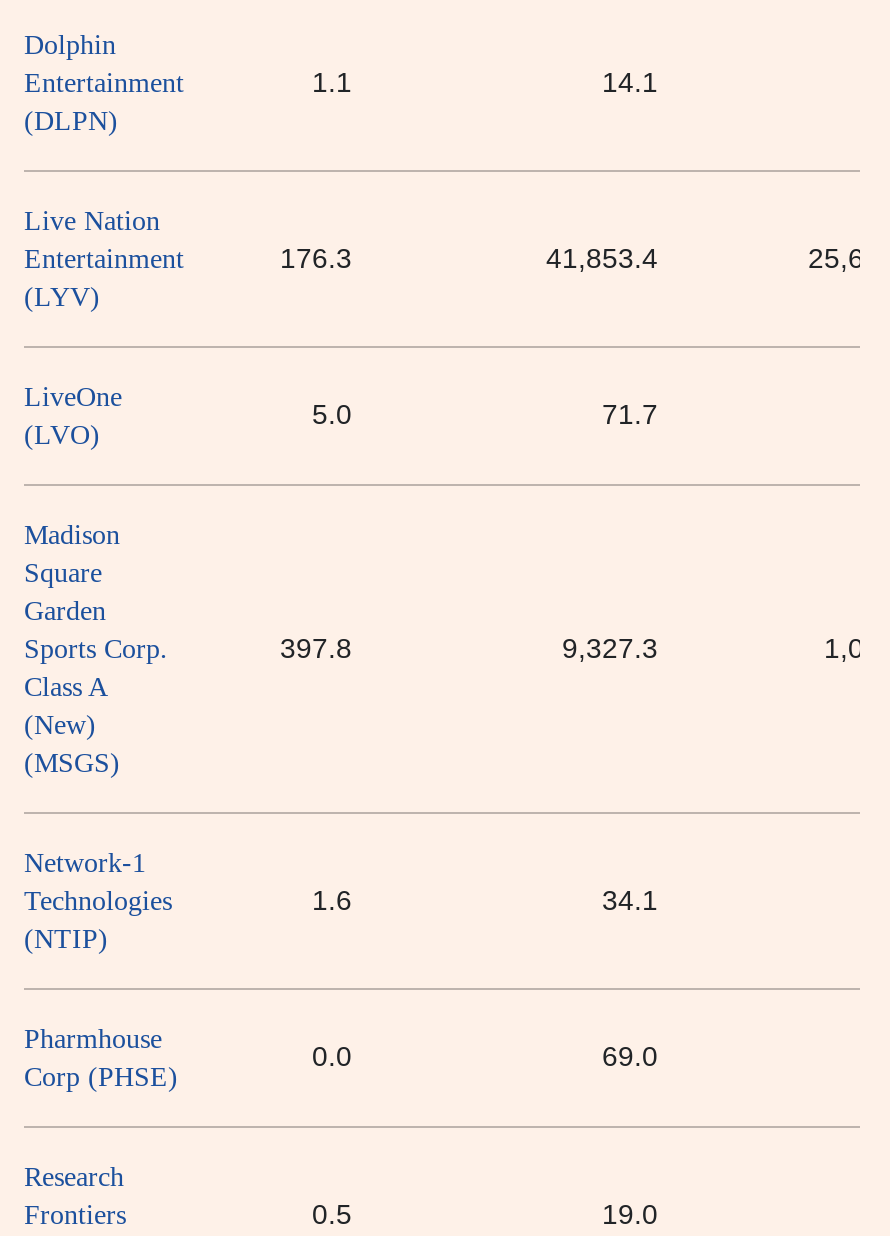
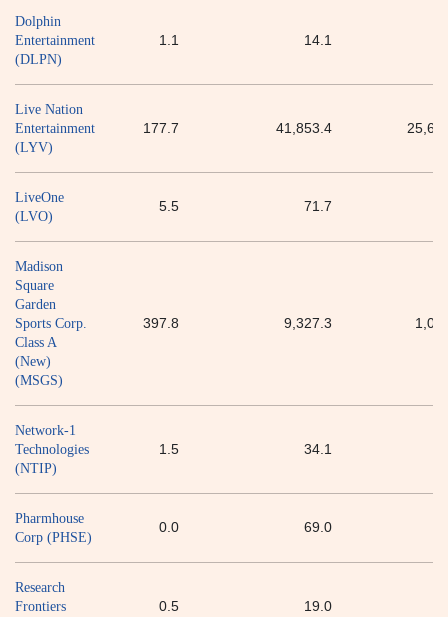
[280,242,352,274] 176.3 -> [143,120,179,136] 177.7
[312,398,352,430] 5.0 -> [159,198,179,214] 5.5
[312,884,352,916] 1.6 -> [159,441,179,457] 1.5

